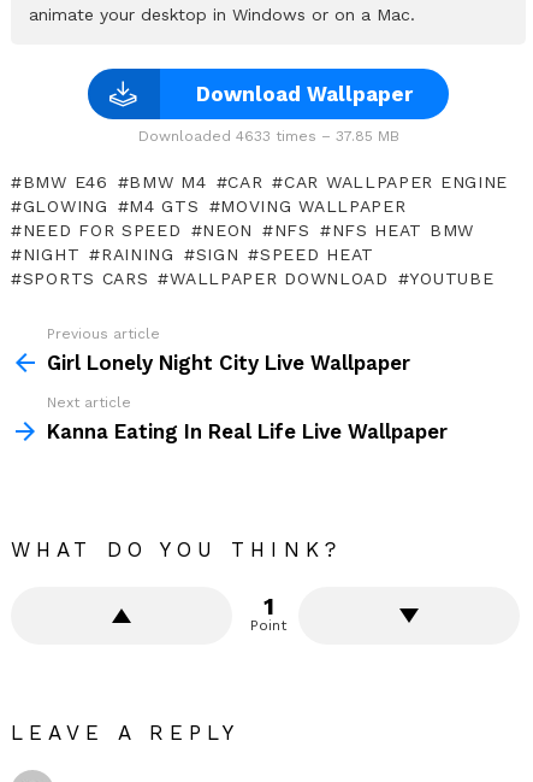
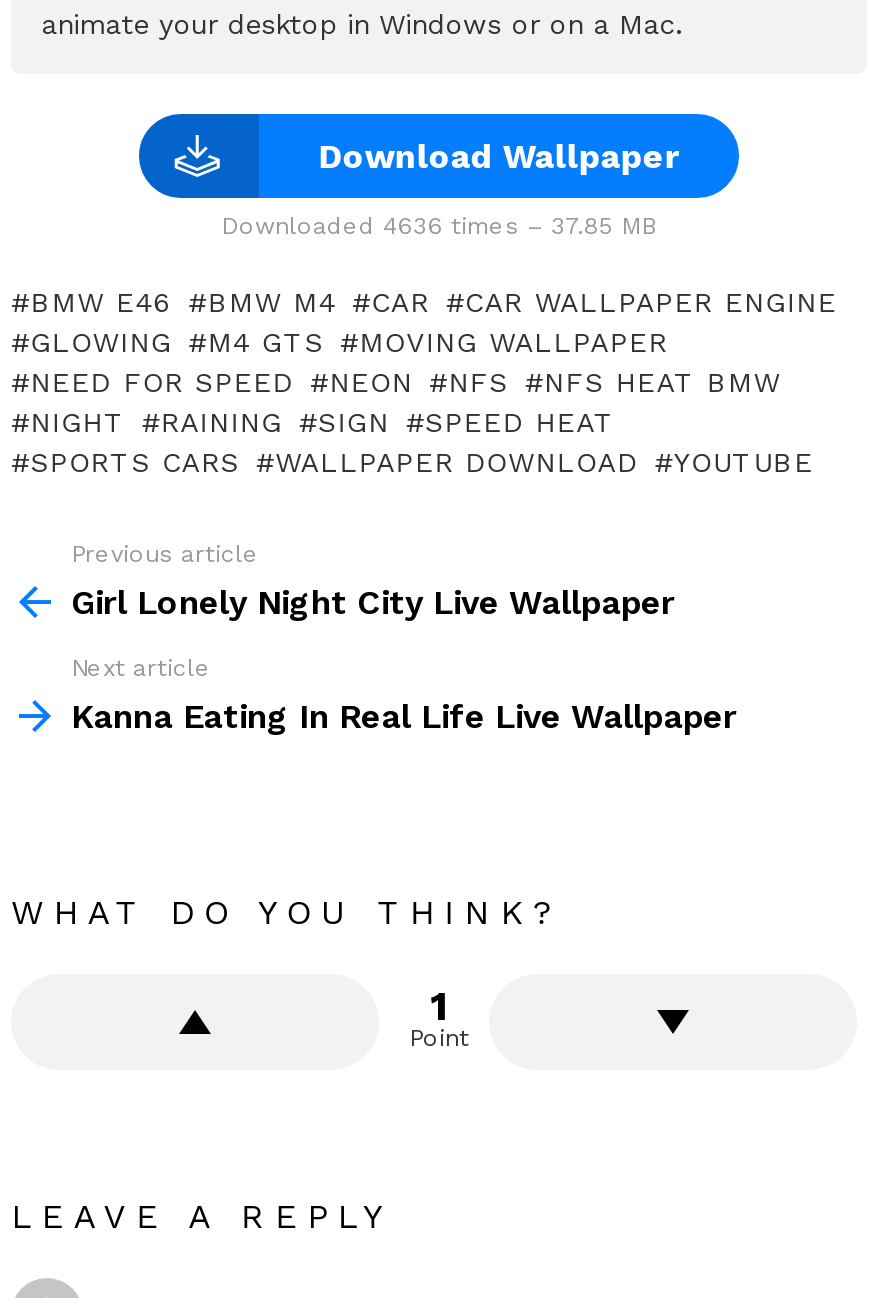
[138,127,399,144] Downloaded 4633 times – 37.85 MB -> [221,211,657,239] Downloaded 4636 times – 37.85 MB

